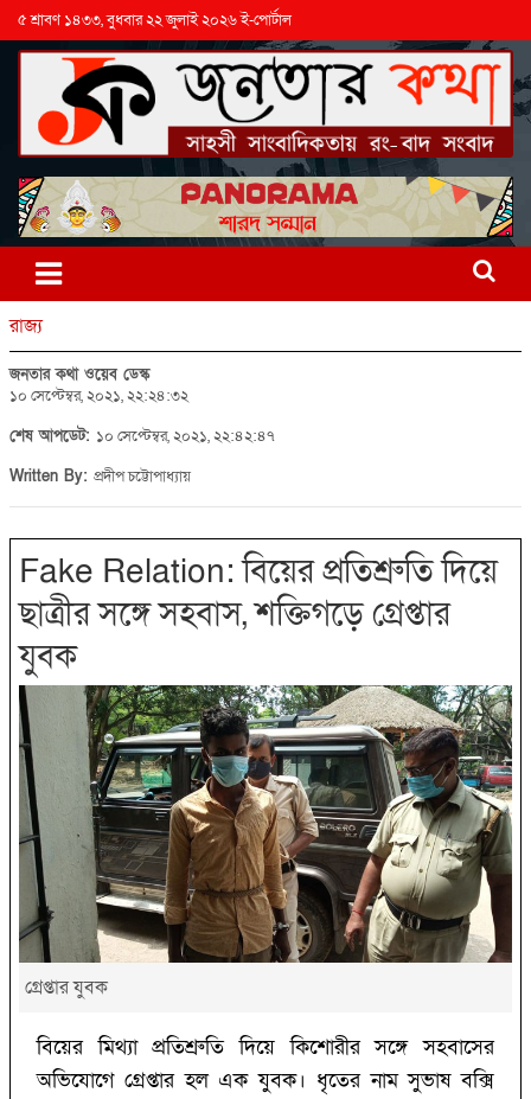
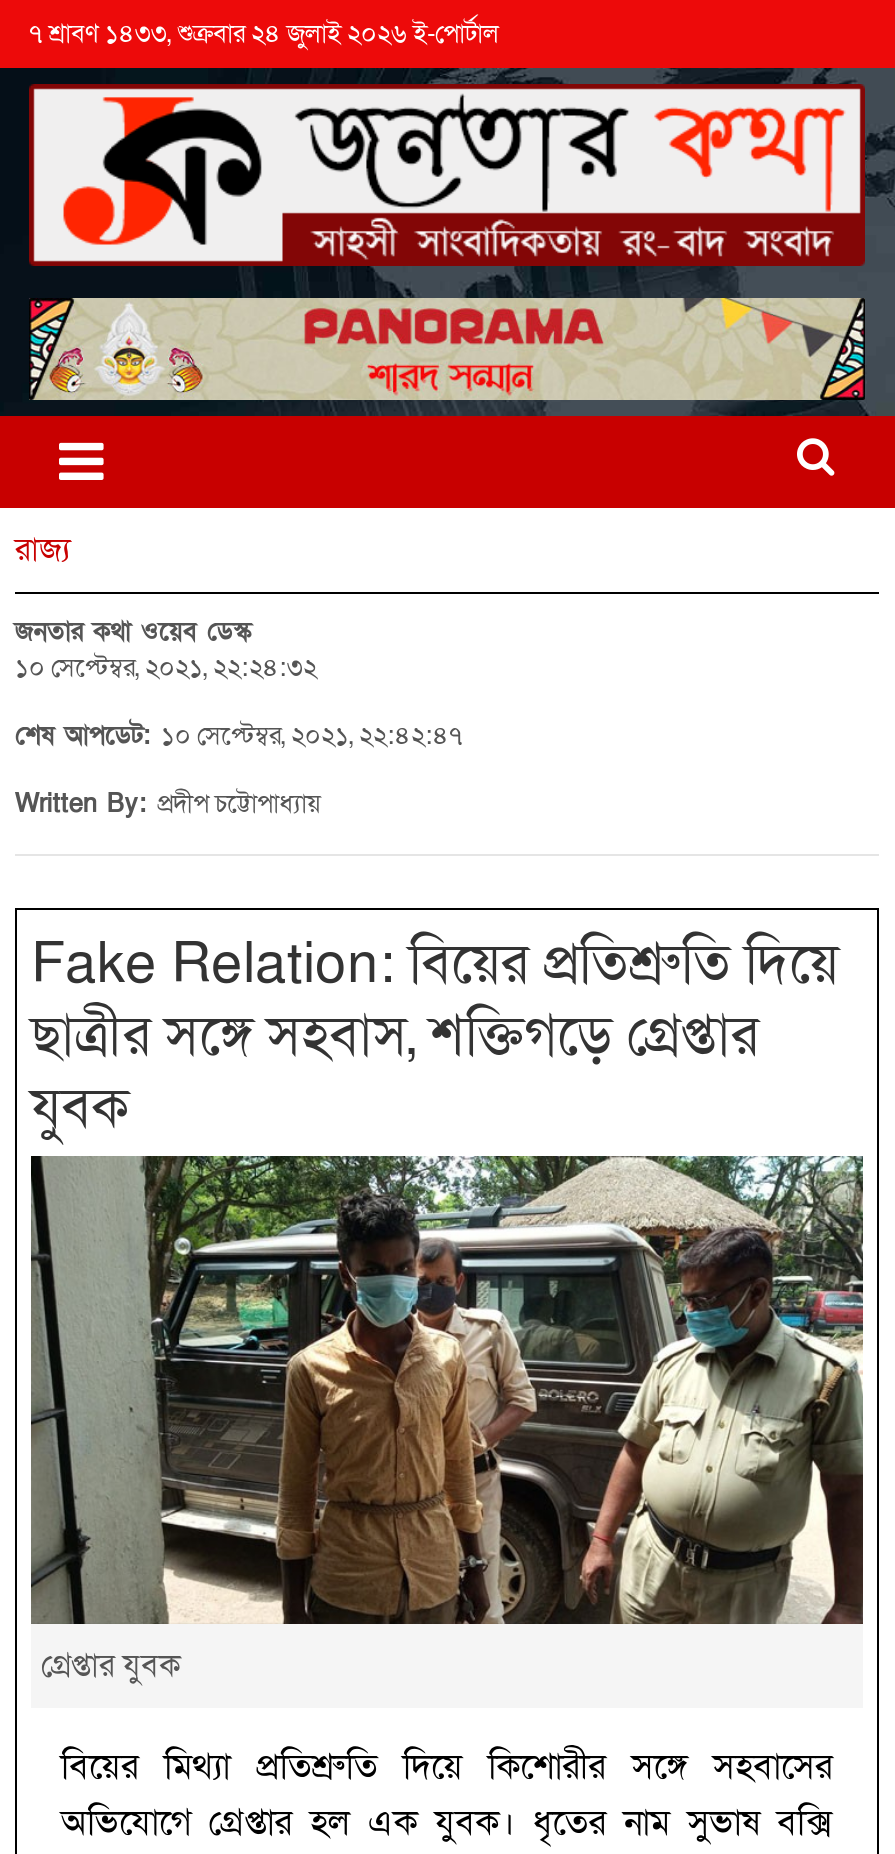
[18,9,292,31] ৫ শ্রাবণ ১৪৩৩, বুধবার ২২ জুলাই ২০২৬ ই-পোর্টাল -> [29,16,499,52] ৭ শ্রাবণ ১৪৩৩, শুক্রবার ২৪ জুলাই ২০২৬ ই-পোর্টাল

